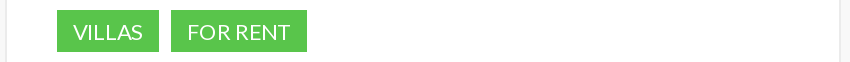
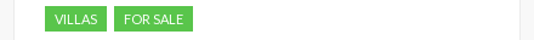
[187,17,291,43] FOR RENT -> [124,10,183,26] FOR SALE

